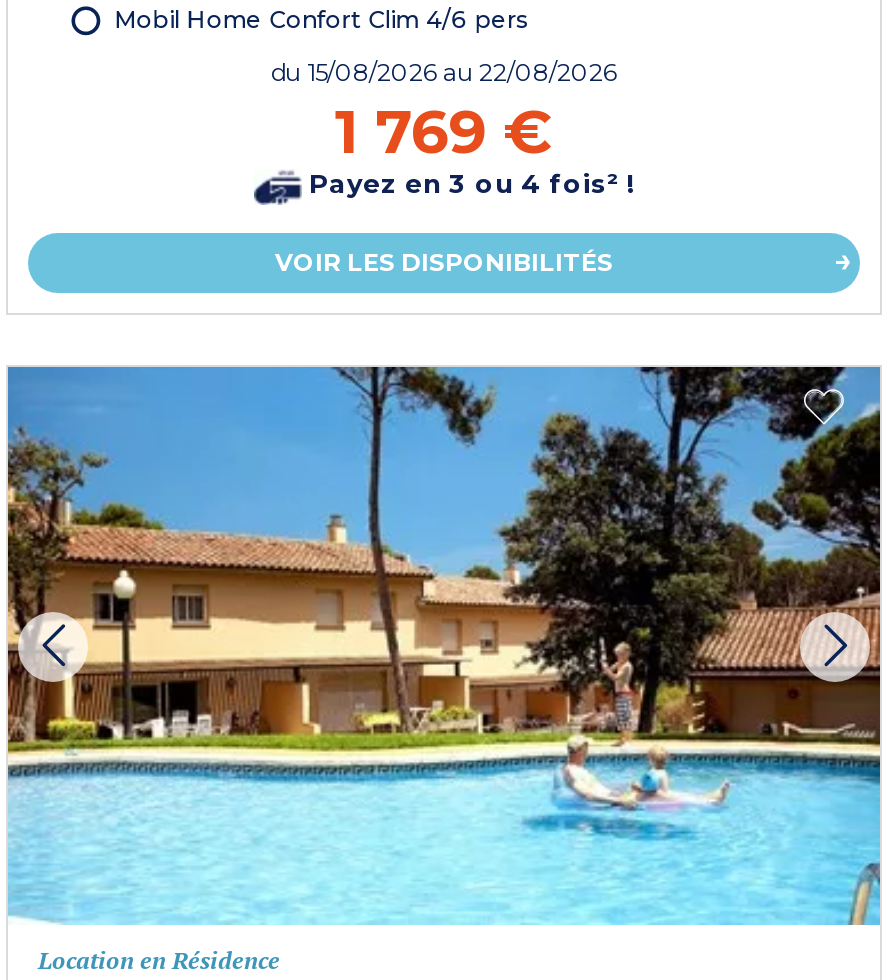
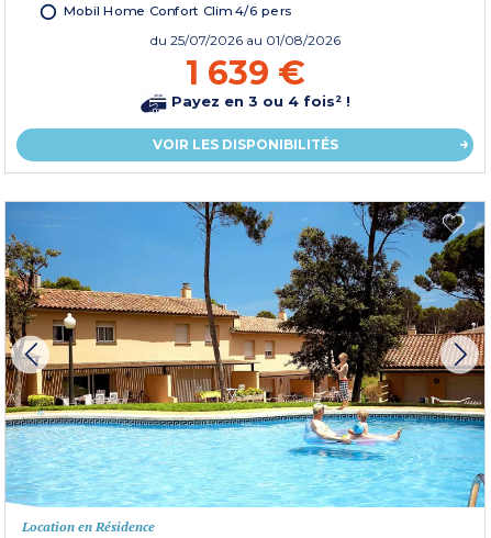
[271,58,617,88] du 15/08/2026 au 22/08/2026 -> [150,32,340,49] du 25/07/2026 au 01/08/2026
[335,96,553,170] 1 769 € -> [185,53,305,94] 1 639 €

